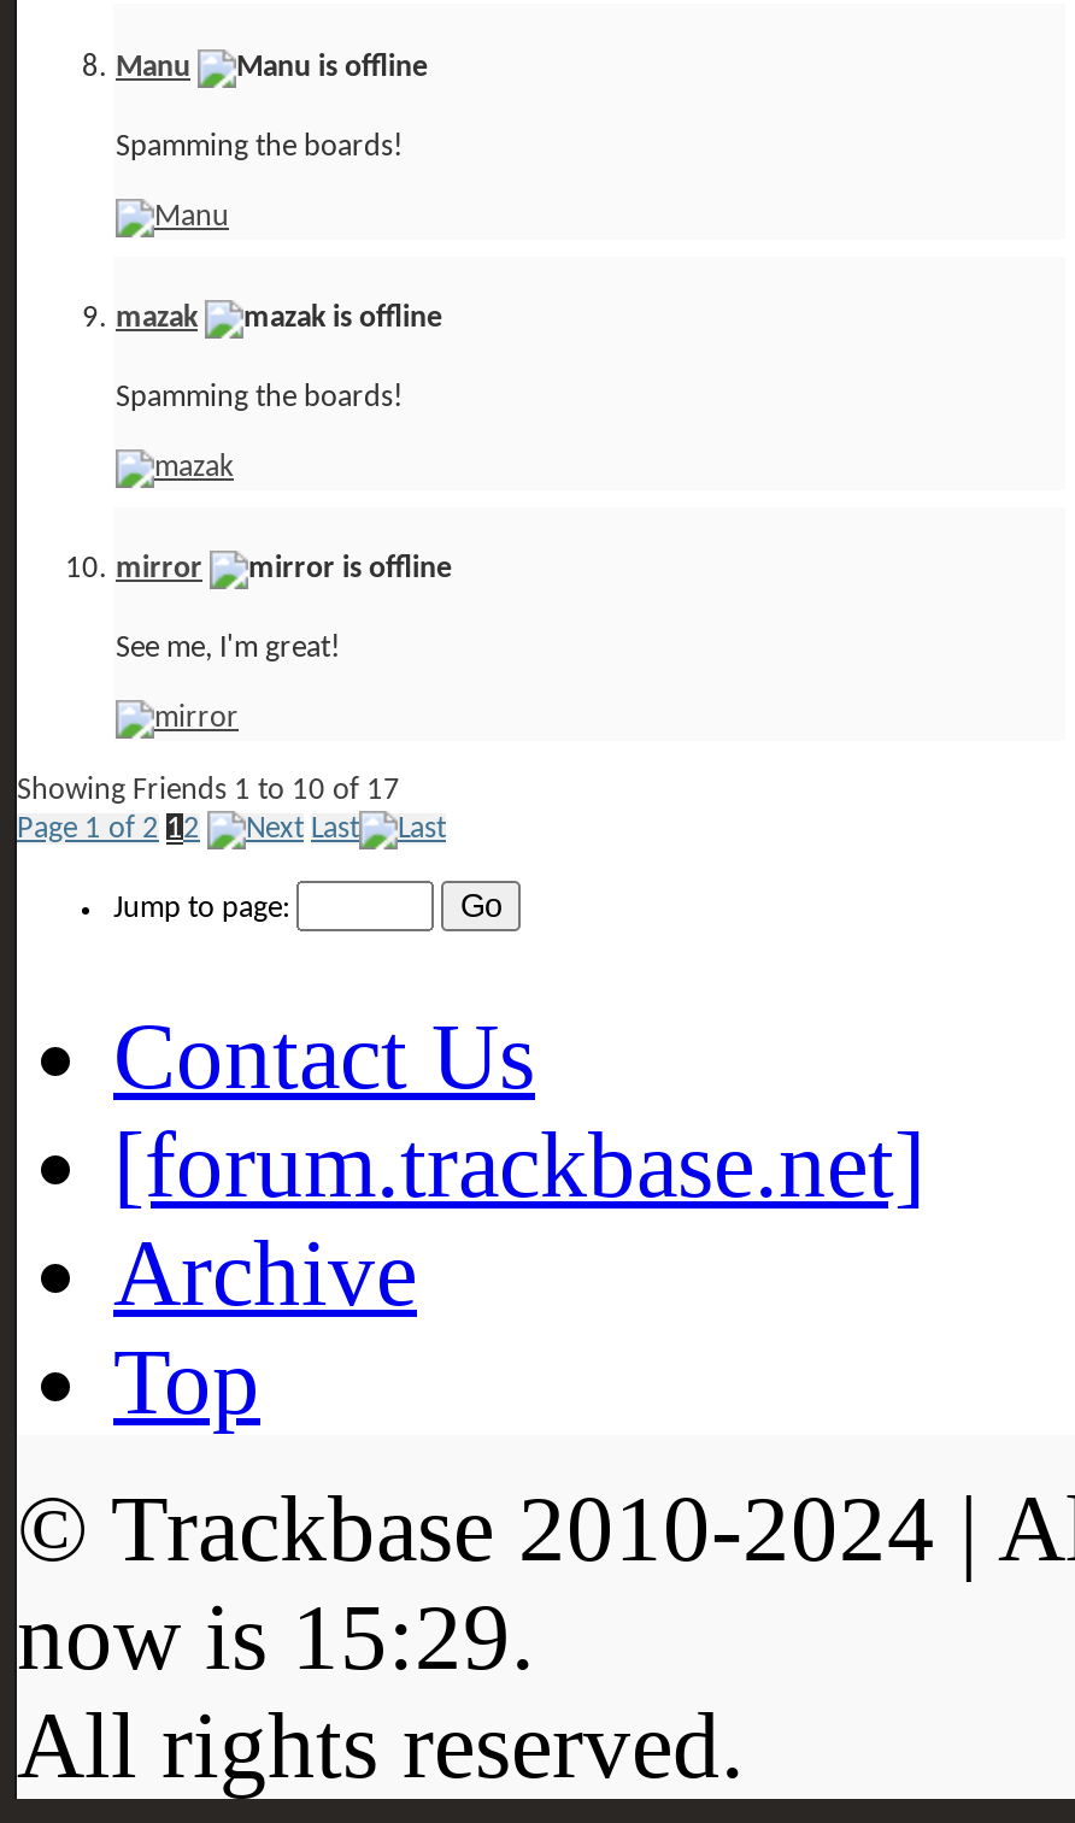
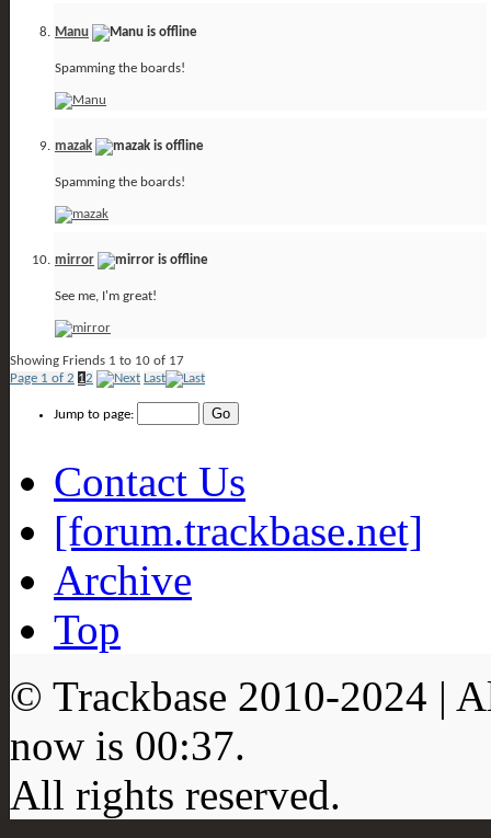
[17,1585,535,1689] now is 15:29. -> [10,722,245,769] now is 00:37.

